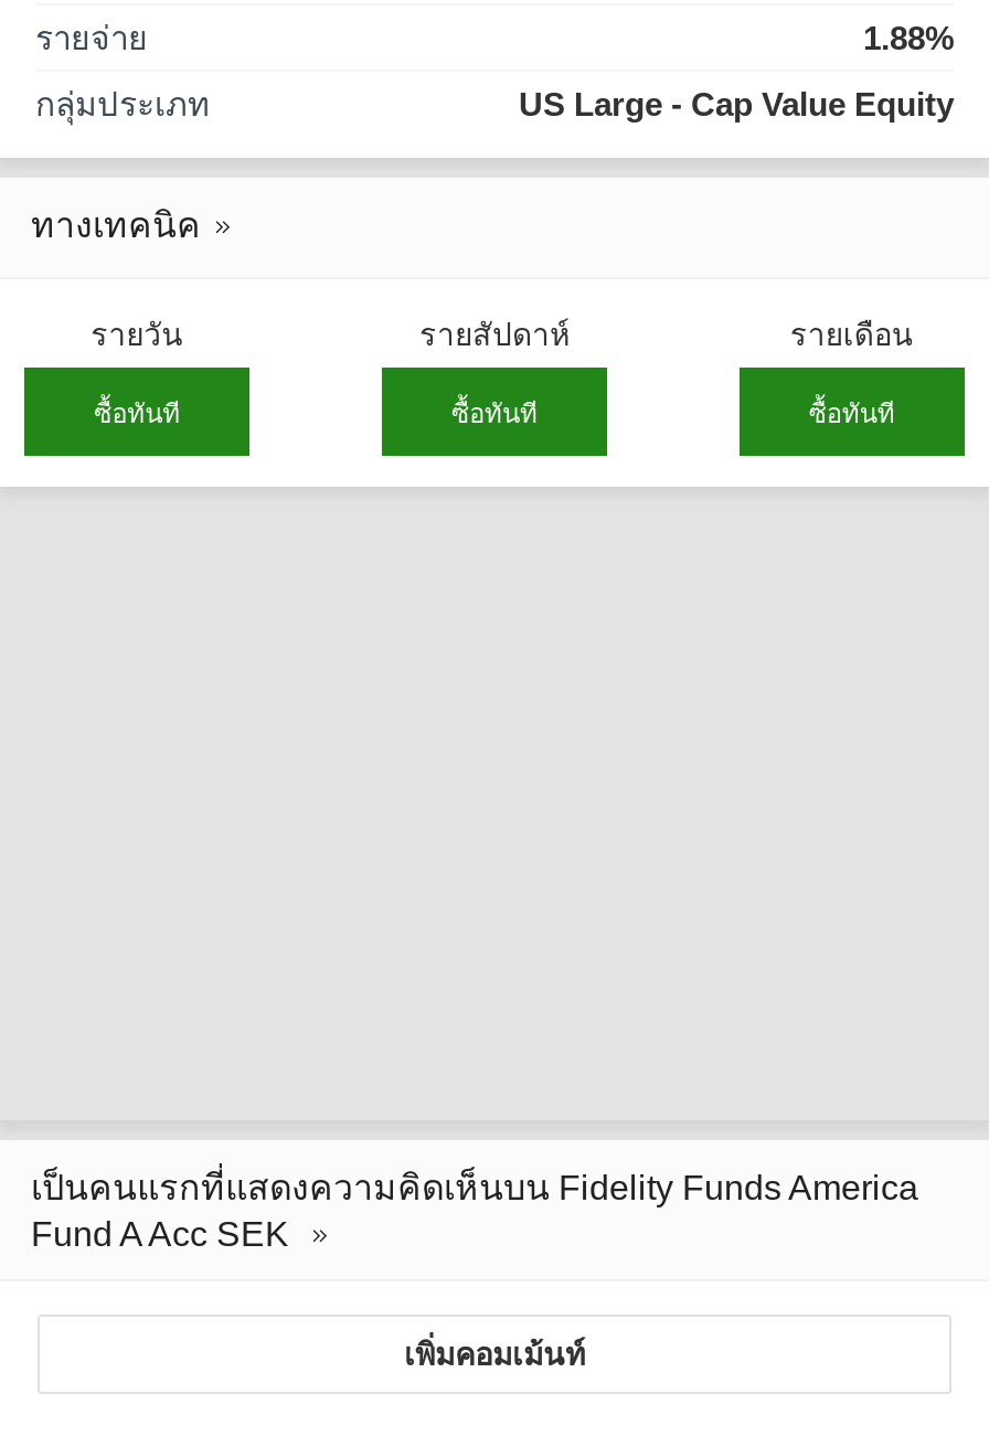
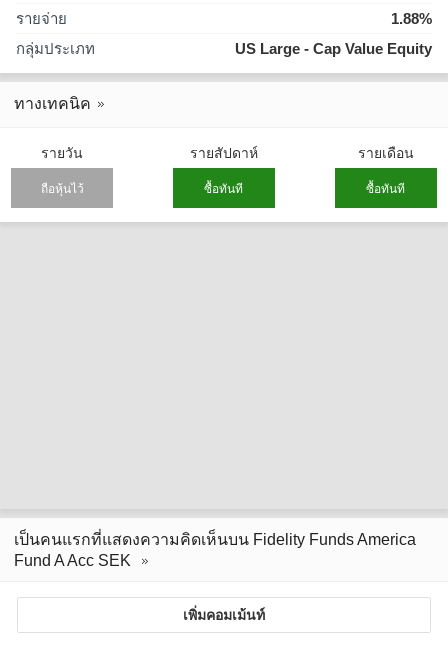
[94,397,180,428] ซื้อทันที -> [41,181,84,195] ถือหุ้นไว้

